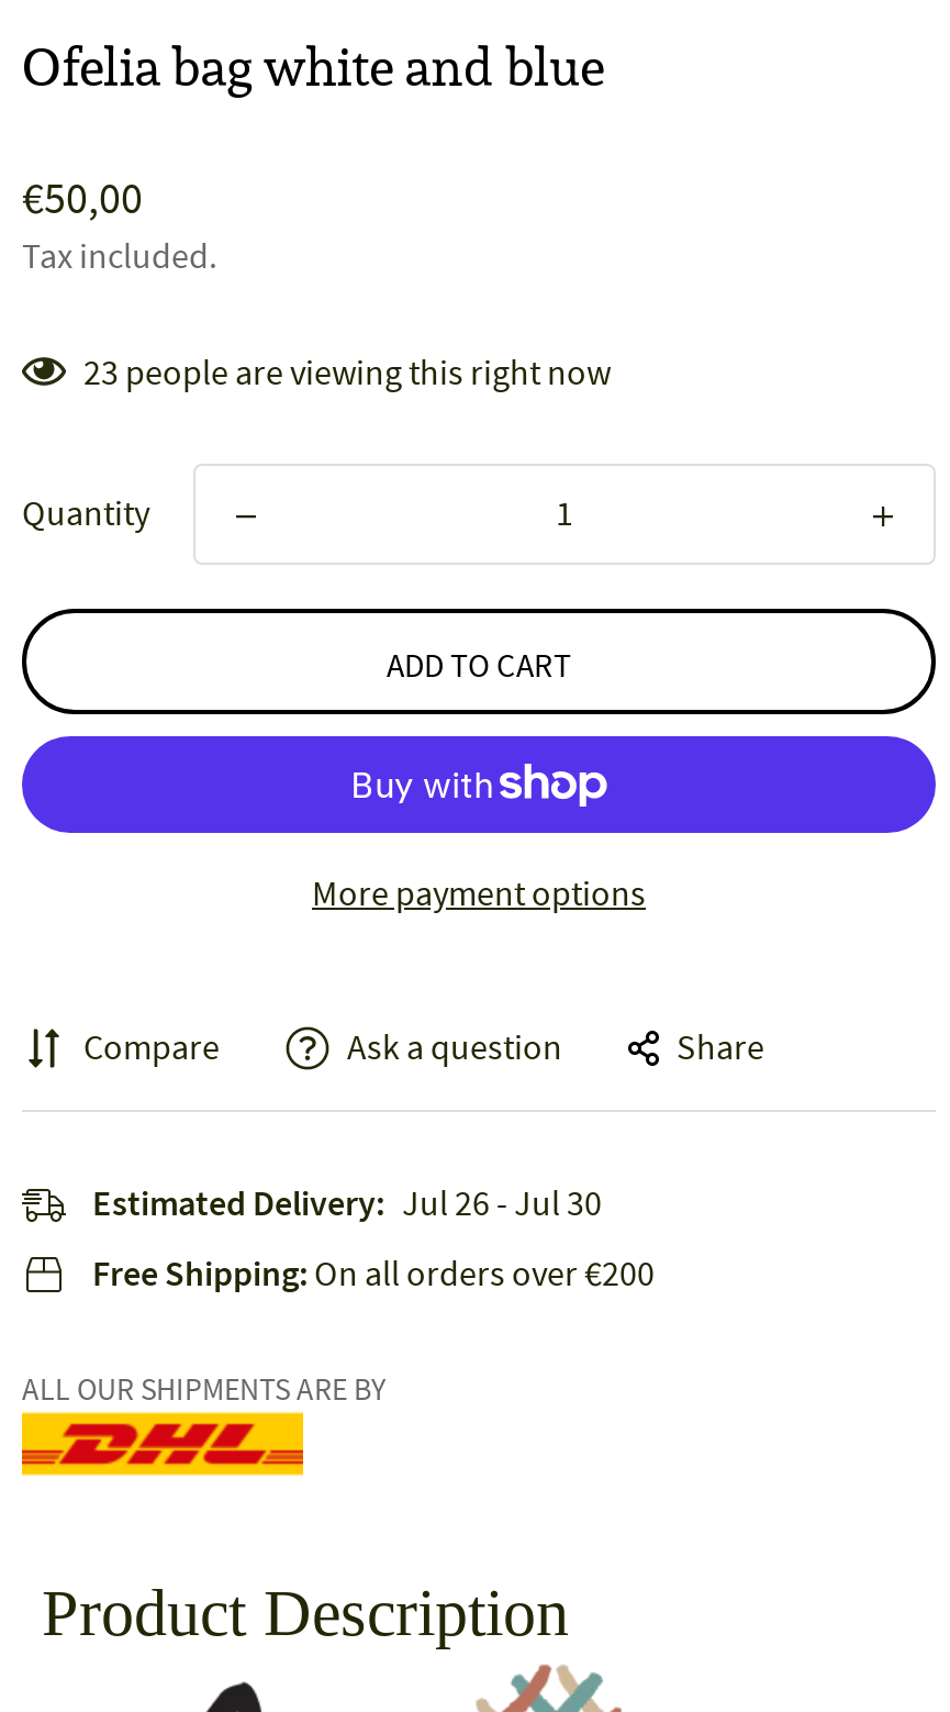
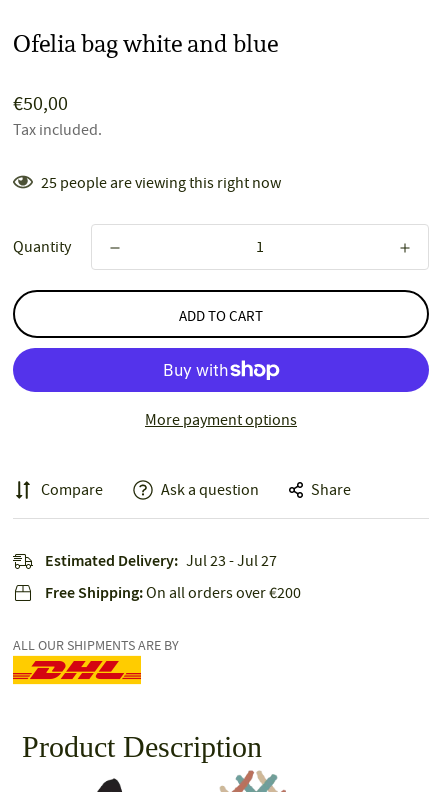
[83,352,611,396] 23 people are viewing this right now -> [41,173,281,193] 25 people are viewing this right now
[92,1180,602,1226] Estimated Delivery: Jul 26 - Jul 30 -> [45,550,277,571] Estimated Delivery: Jul 23 - Jul 27

